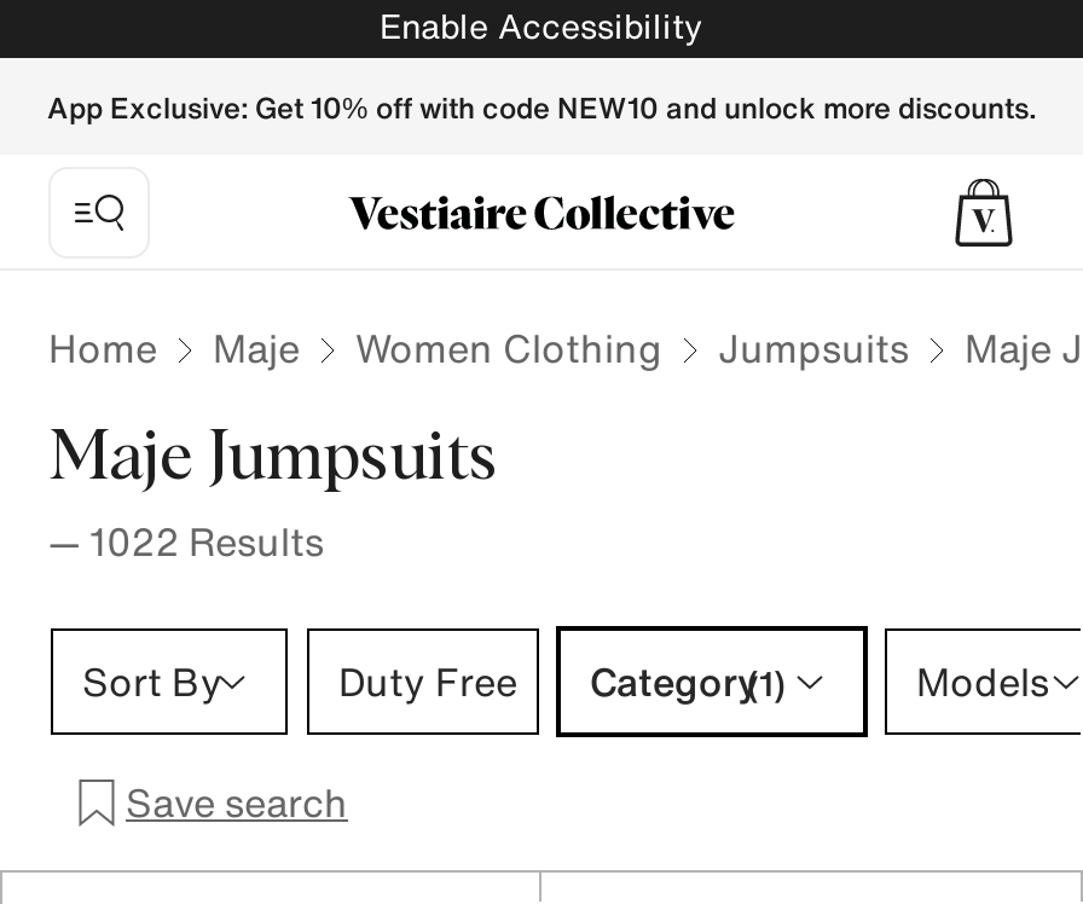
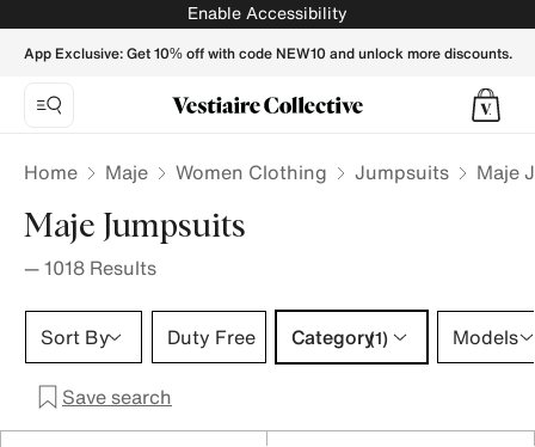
[48,512,324,570] — 1022 Results -> [24,253,156,282] — 1018 Results

